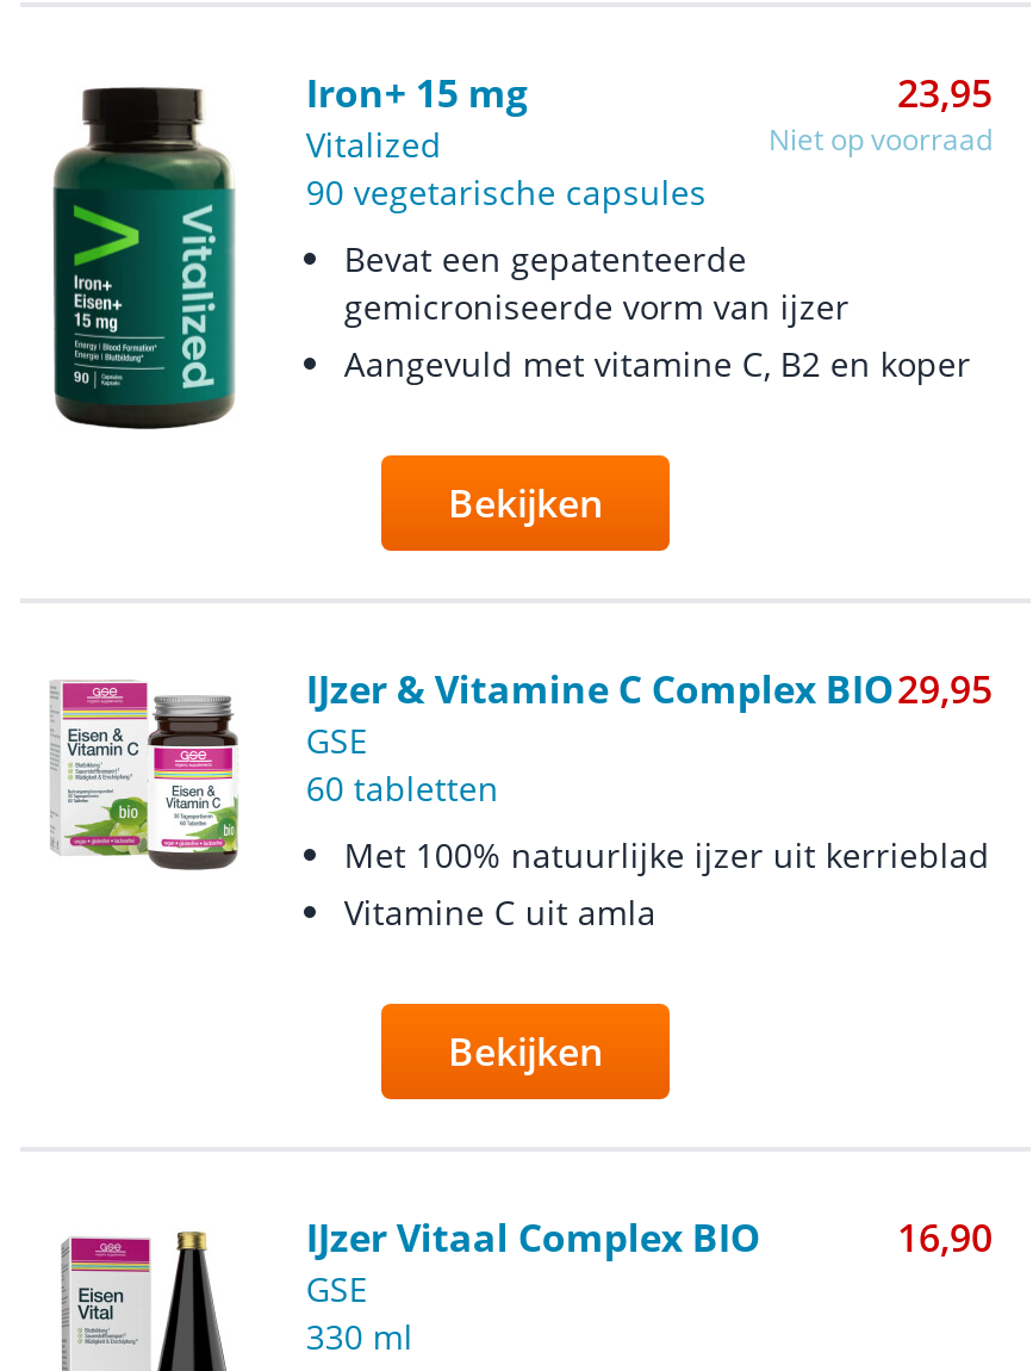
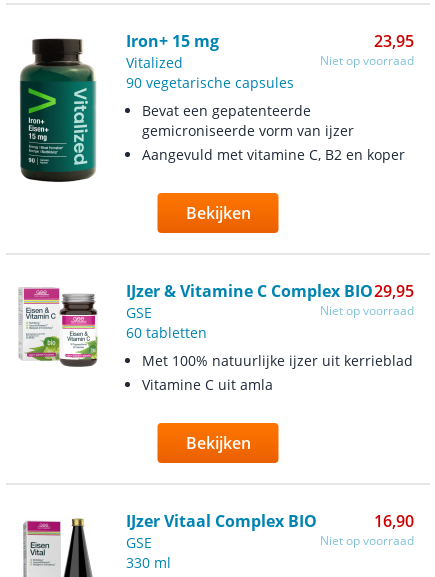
none -> [320,302,414,319] Niet op voorraad
none -> [320,532,414,549] Niet op voorraad

